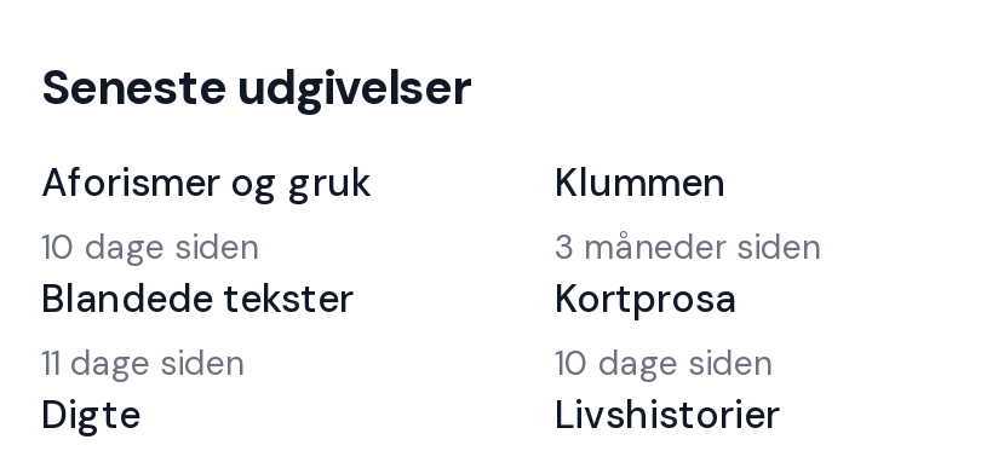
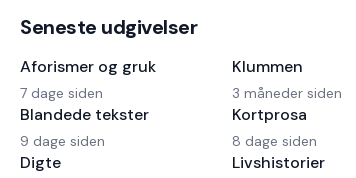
[41,225,259,268] 10 dage siden -> [20,84,103,102] 7 dage siden
[41,341,245,384] 11 dage siden -> [20,132,105,150] 9 dage siden
[555,341,773,384] 10 dage siden -> [232,132,317,150] 8 dage siden

